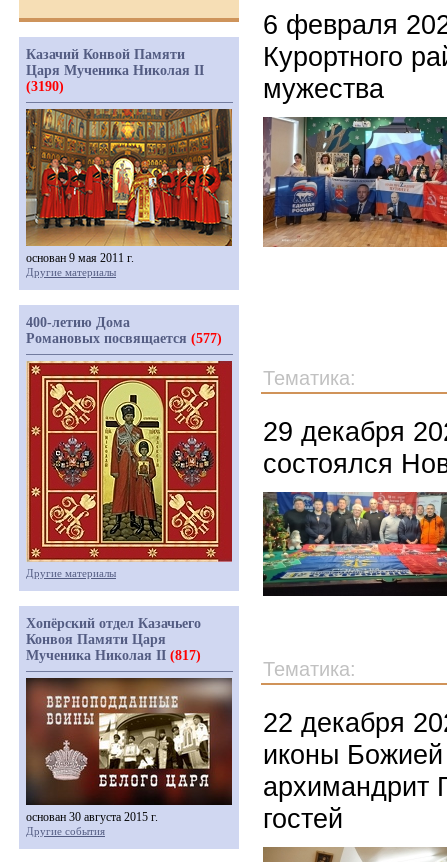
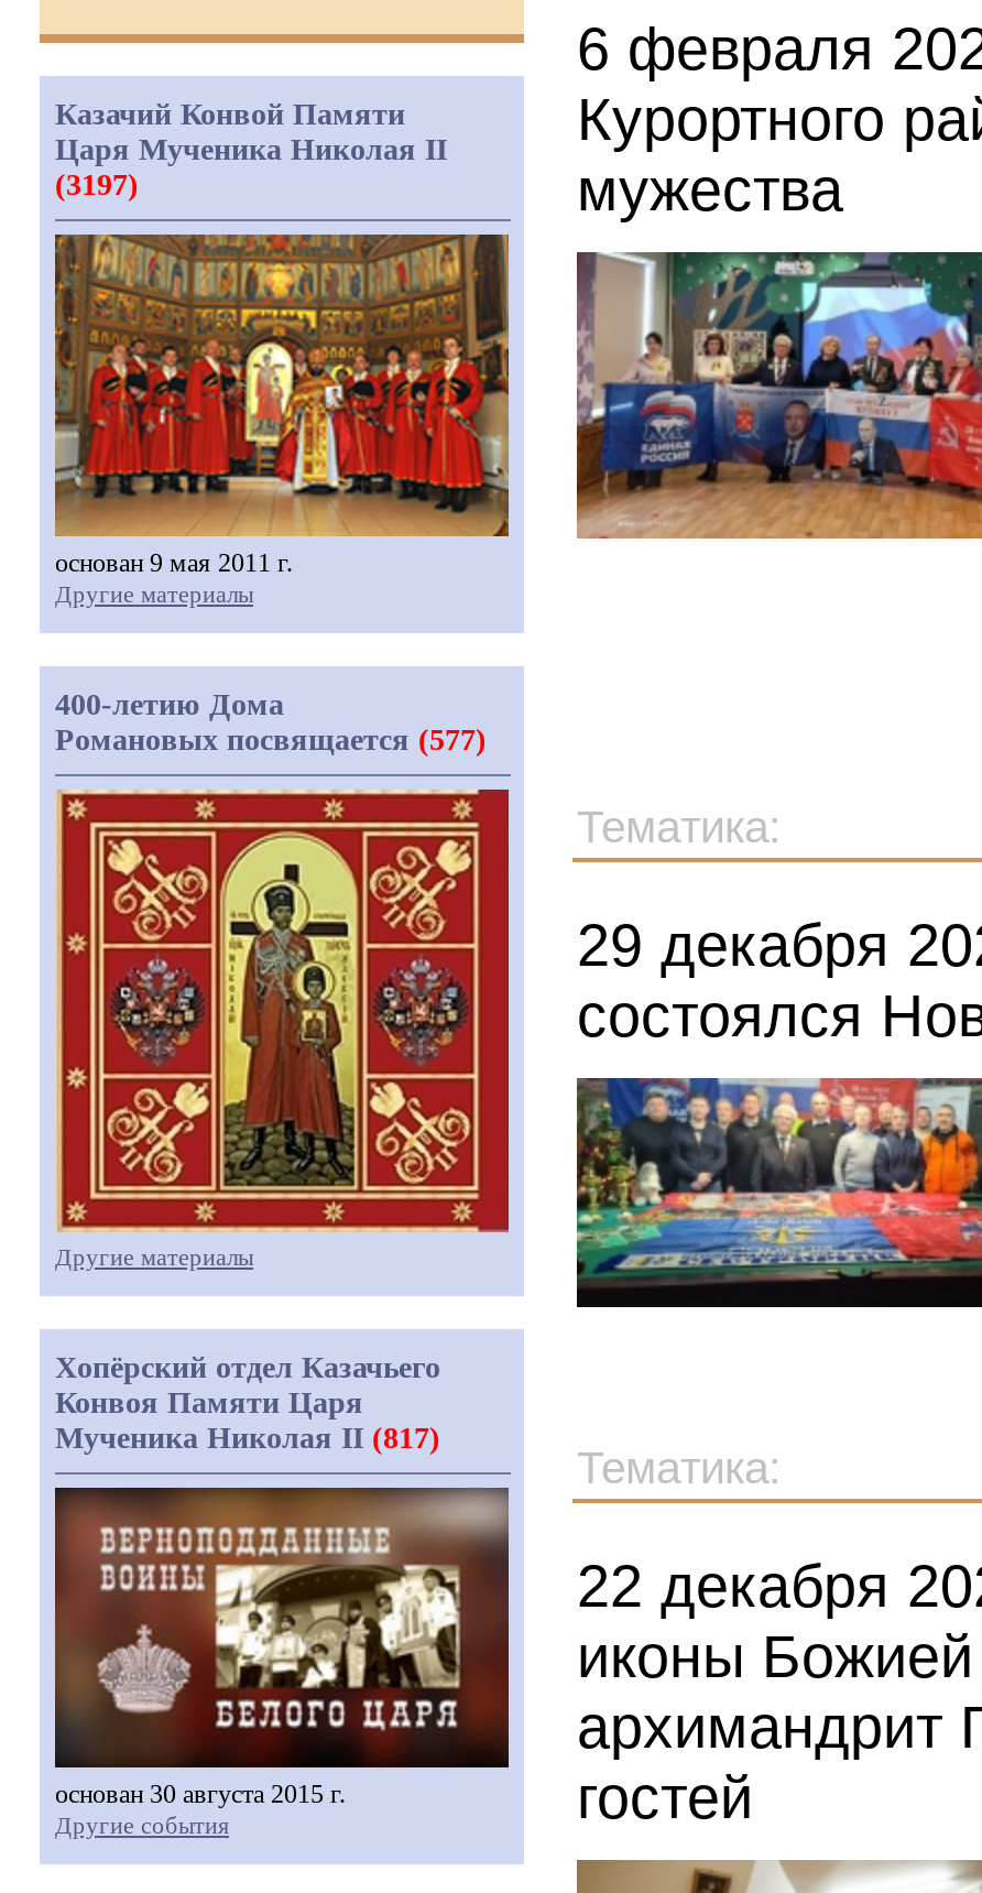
[26,79,64,94] (3190) -> [55,168,139,202] (3197)

